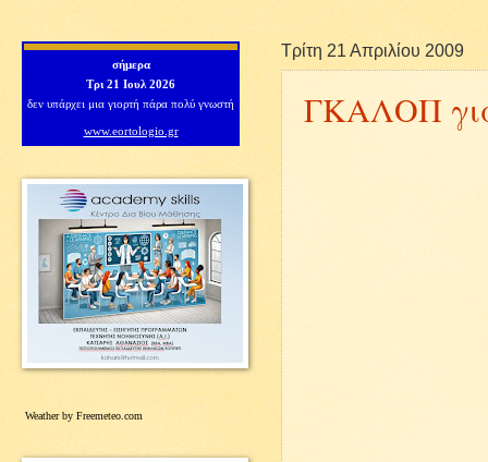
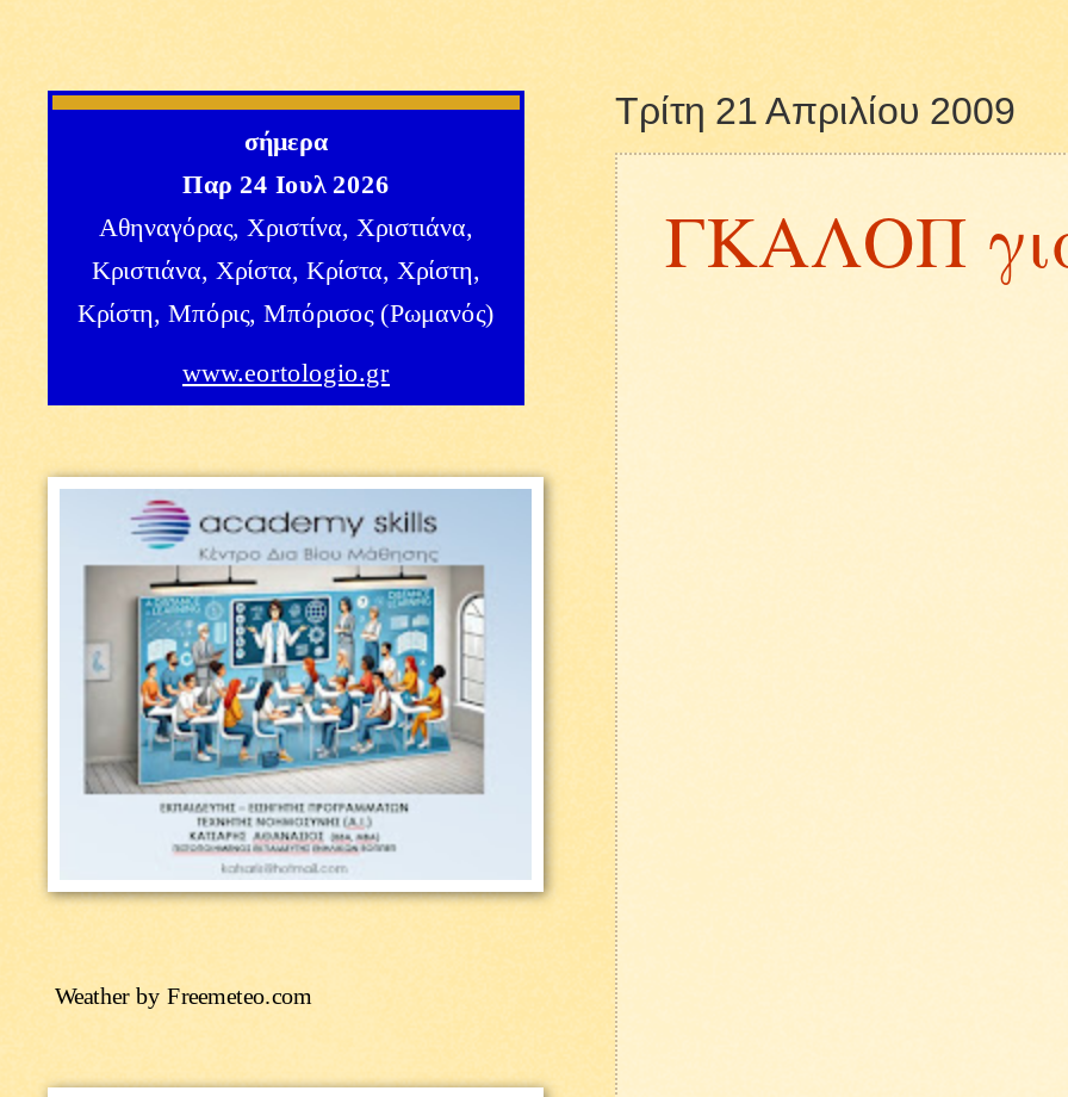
[27,77,234,110] Τρι 21 Ιουλ 2026 | δεν υπάρχει μια γιορτή πάρα πολύ γνωστή -> [77,169,495,327] Παρ 24 Ιουλ 2026 | Αθηναγόρας, Χριστίνα, Χριστιάνα, | Κριστιάνα, Χρίστα, Κρίστα, Χρίστη, | Κρίστη, Μπόρις, Μπόρισος (Ρωμανός)

